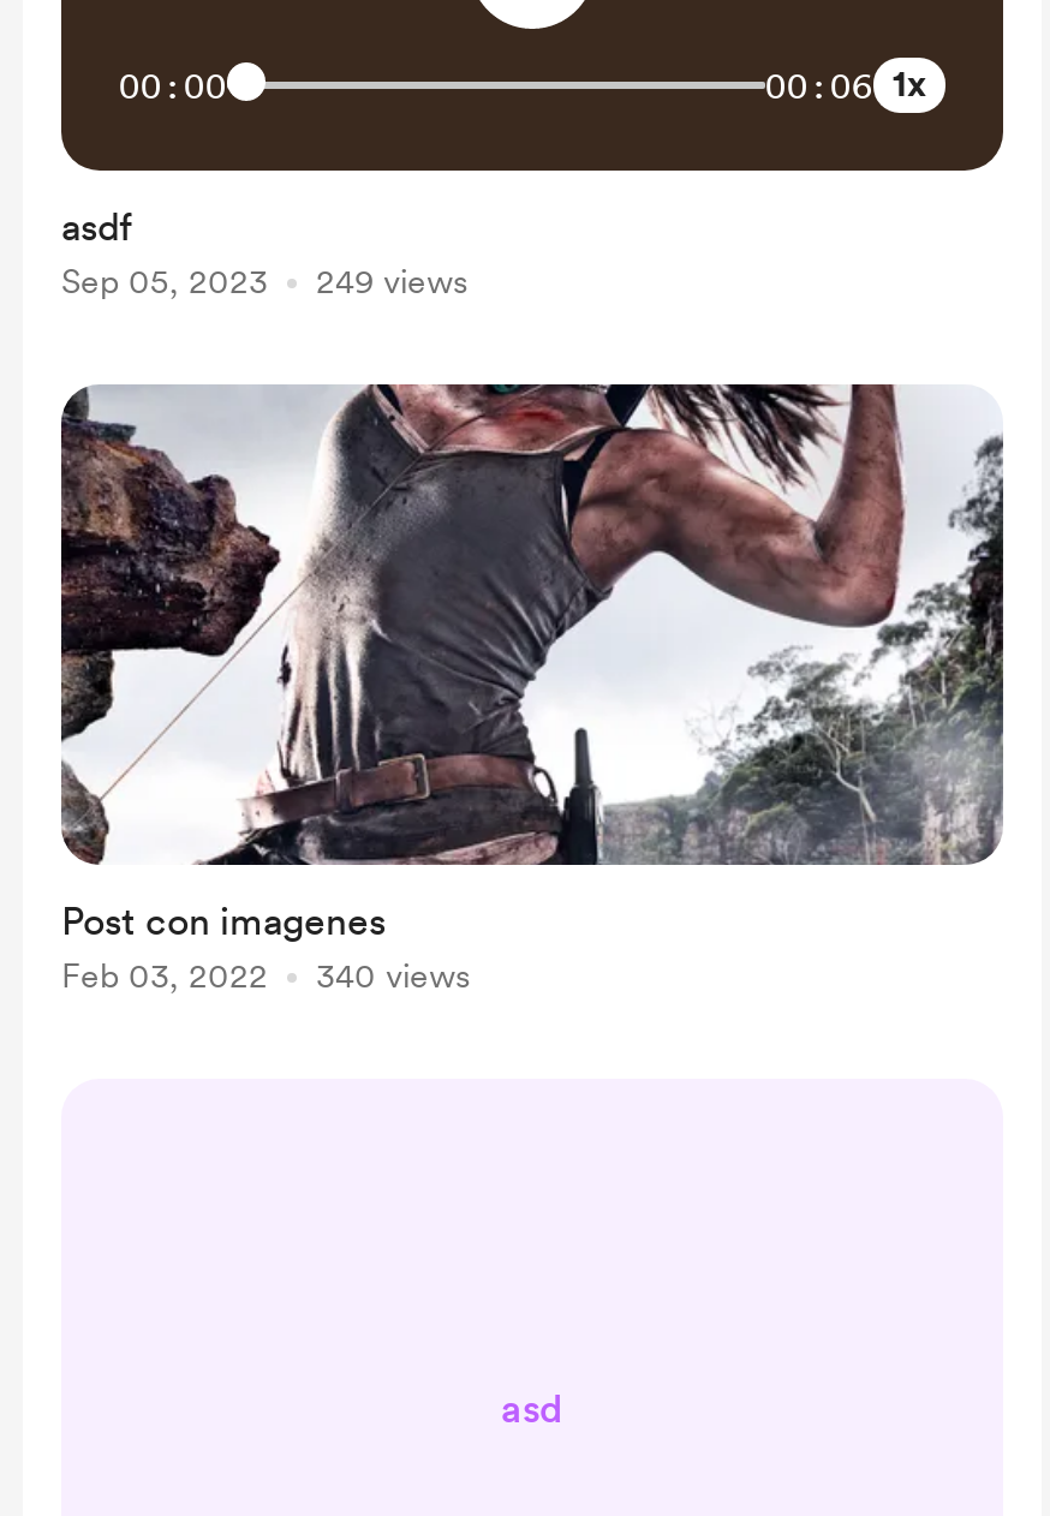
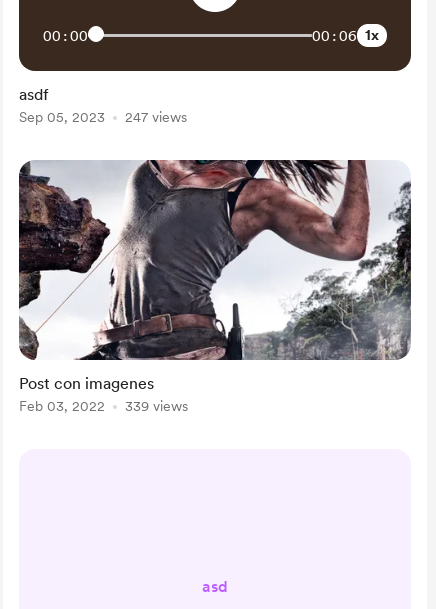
[61,262,467,300] Sep 05, 2023 249 views -> [19,109,187,125] Sep 05, 2023 247 views
[61,956,470,995] Feb 03, 2022 340 views -> [19,398,188,414] Feb 03, 2022 339 views

